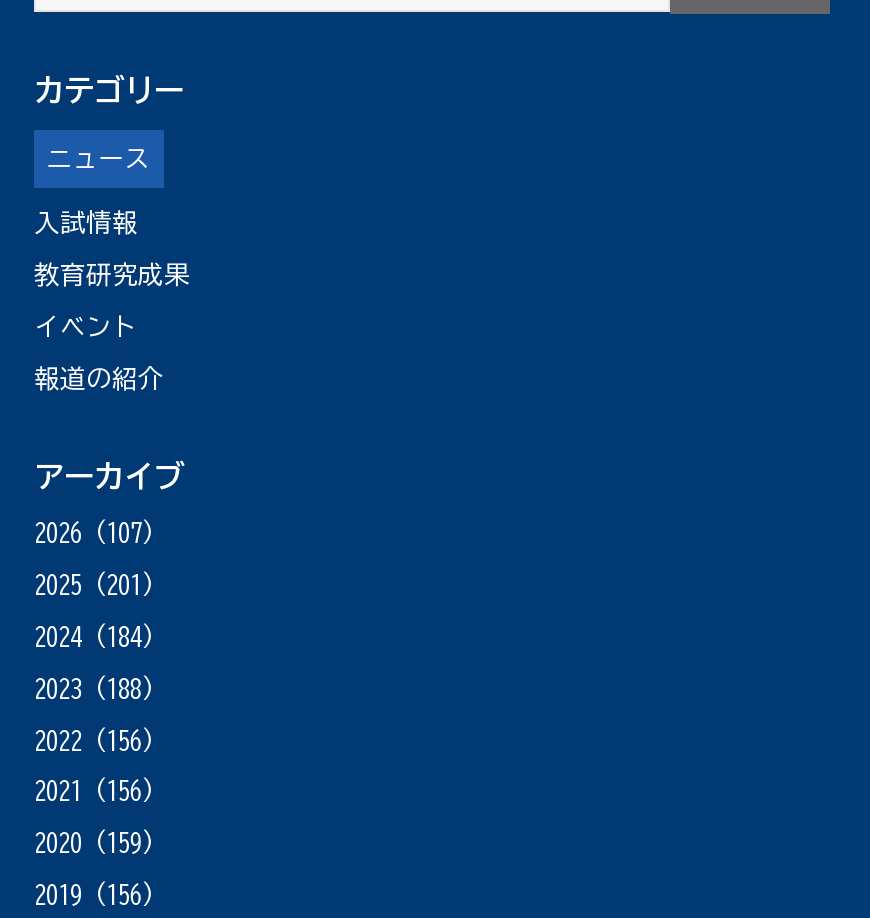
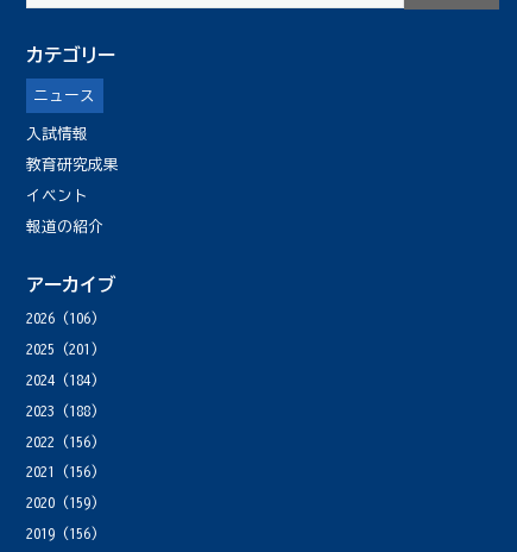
[34,521,154,547] 2026 (107) -> [26,311,97,326] 2026 (106)

